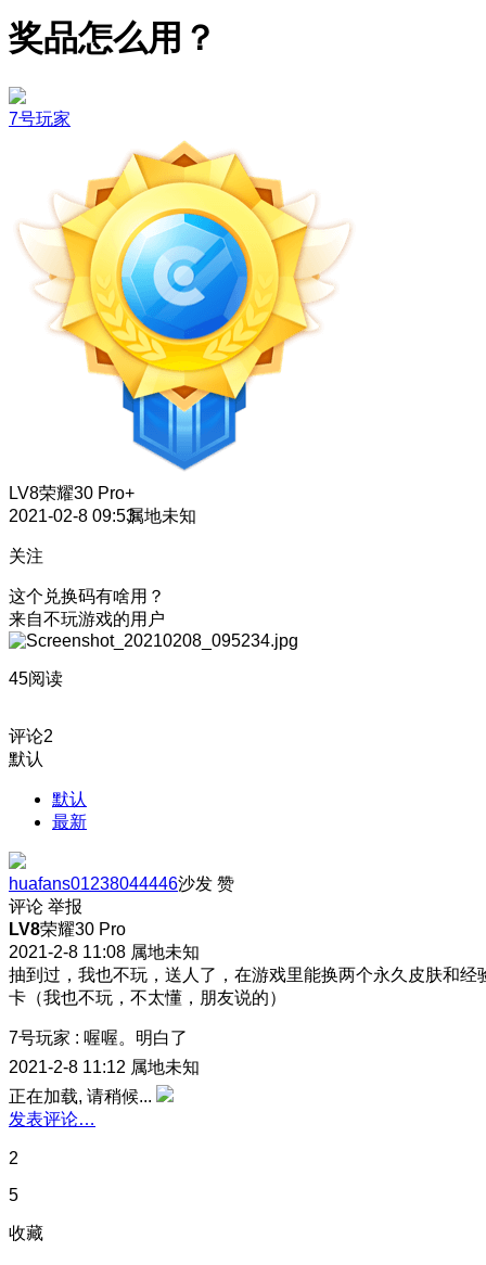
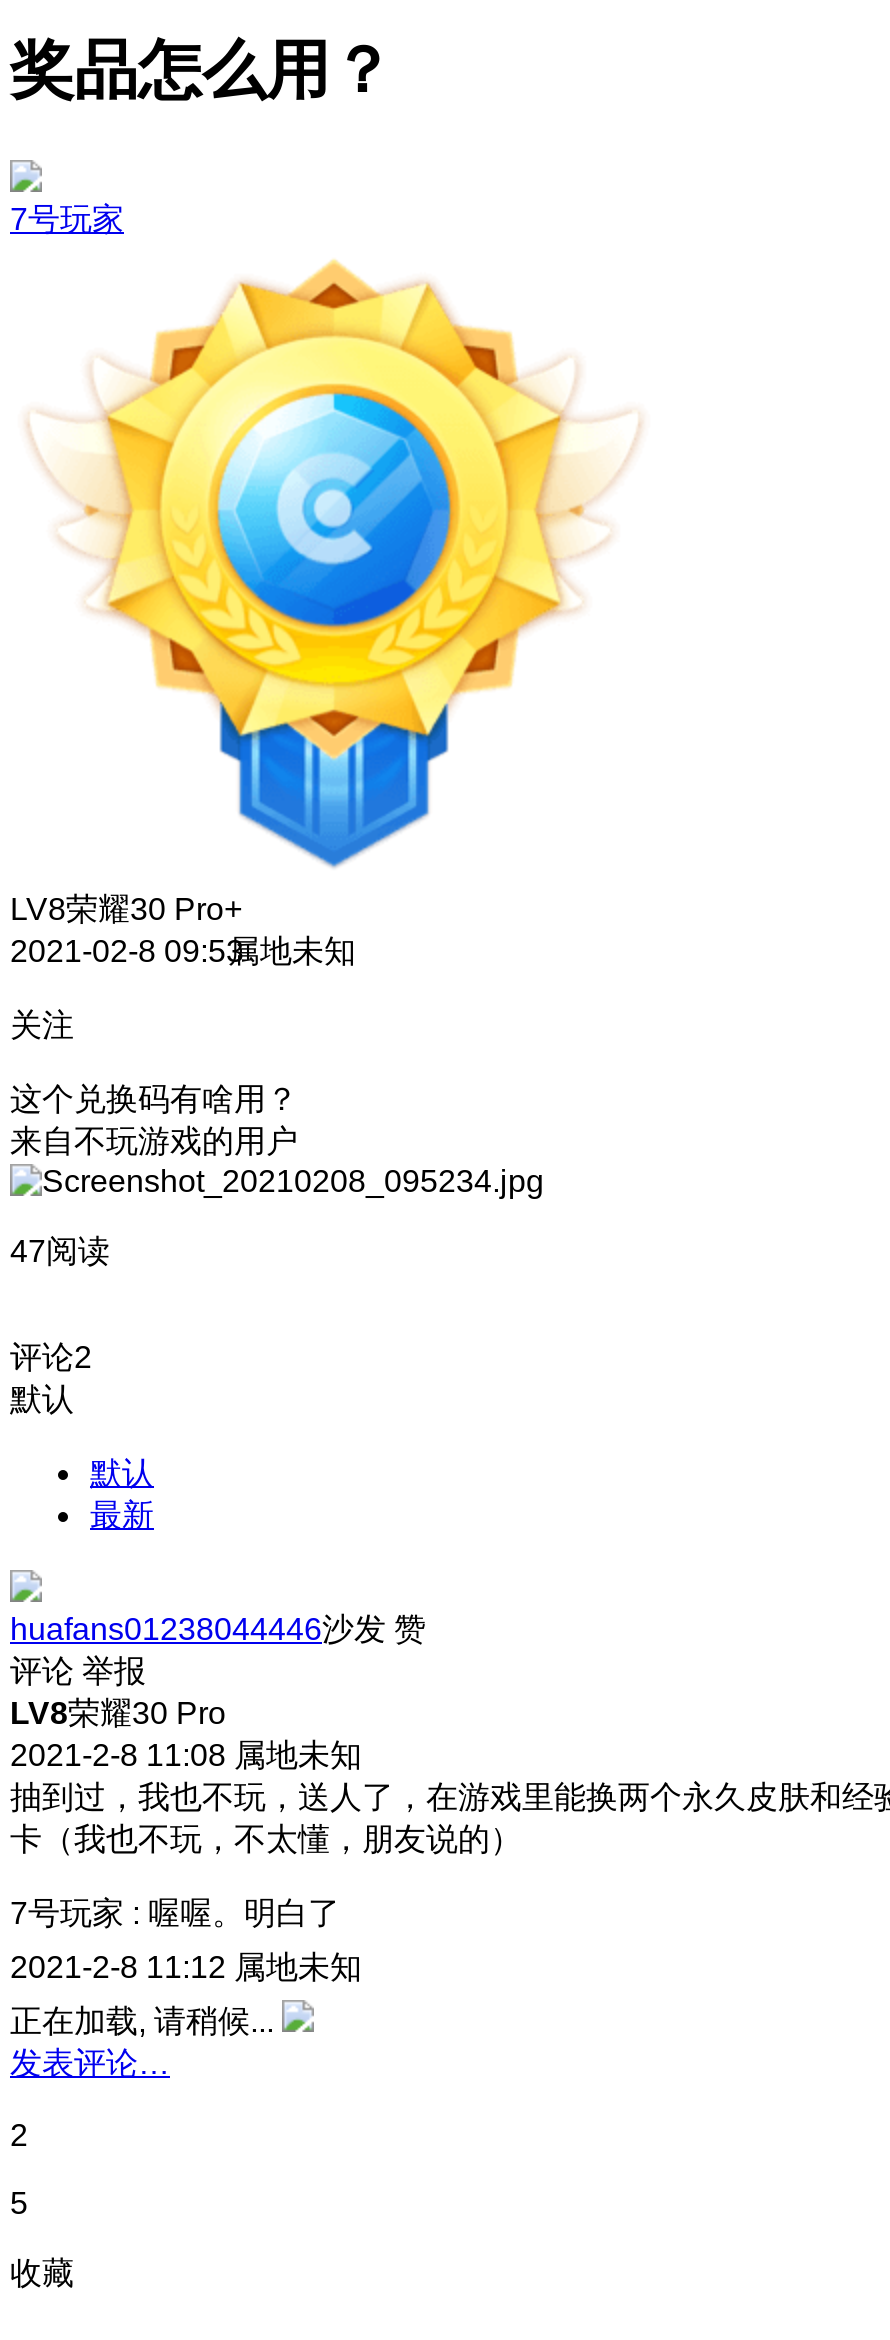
[9,669,63,688] 45阅读 -> [10,1234,110,1268] 47阅读

